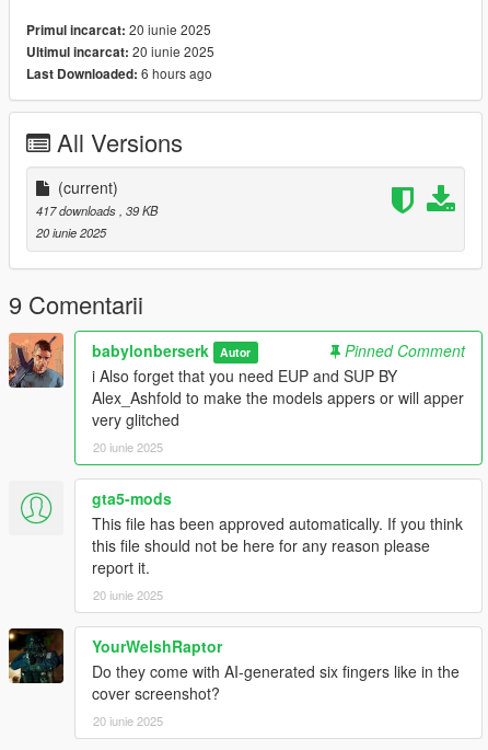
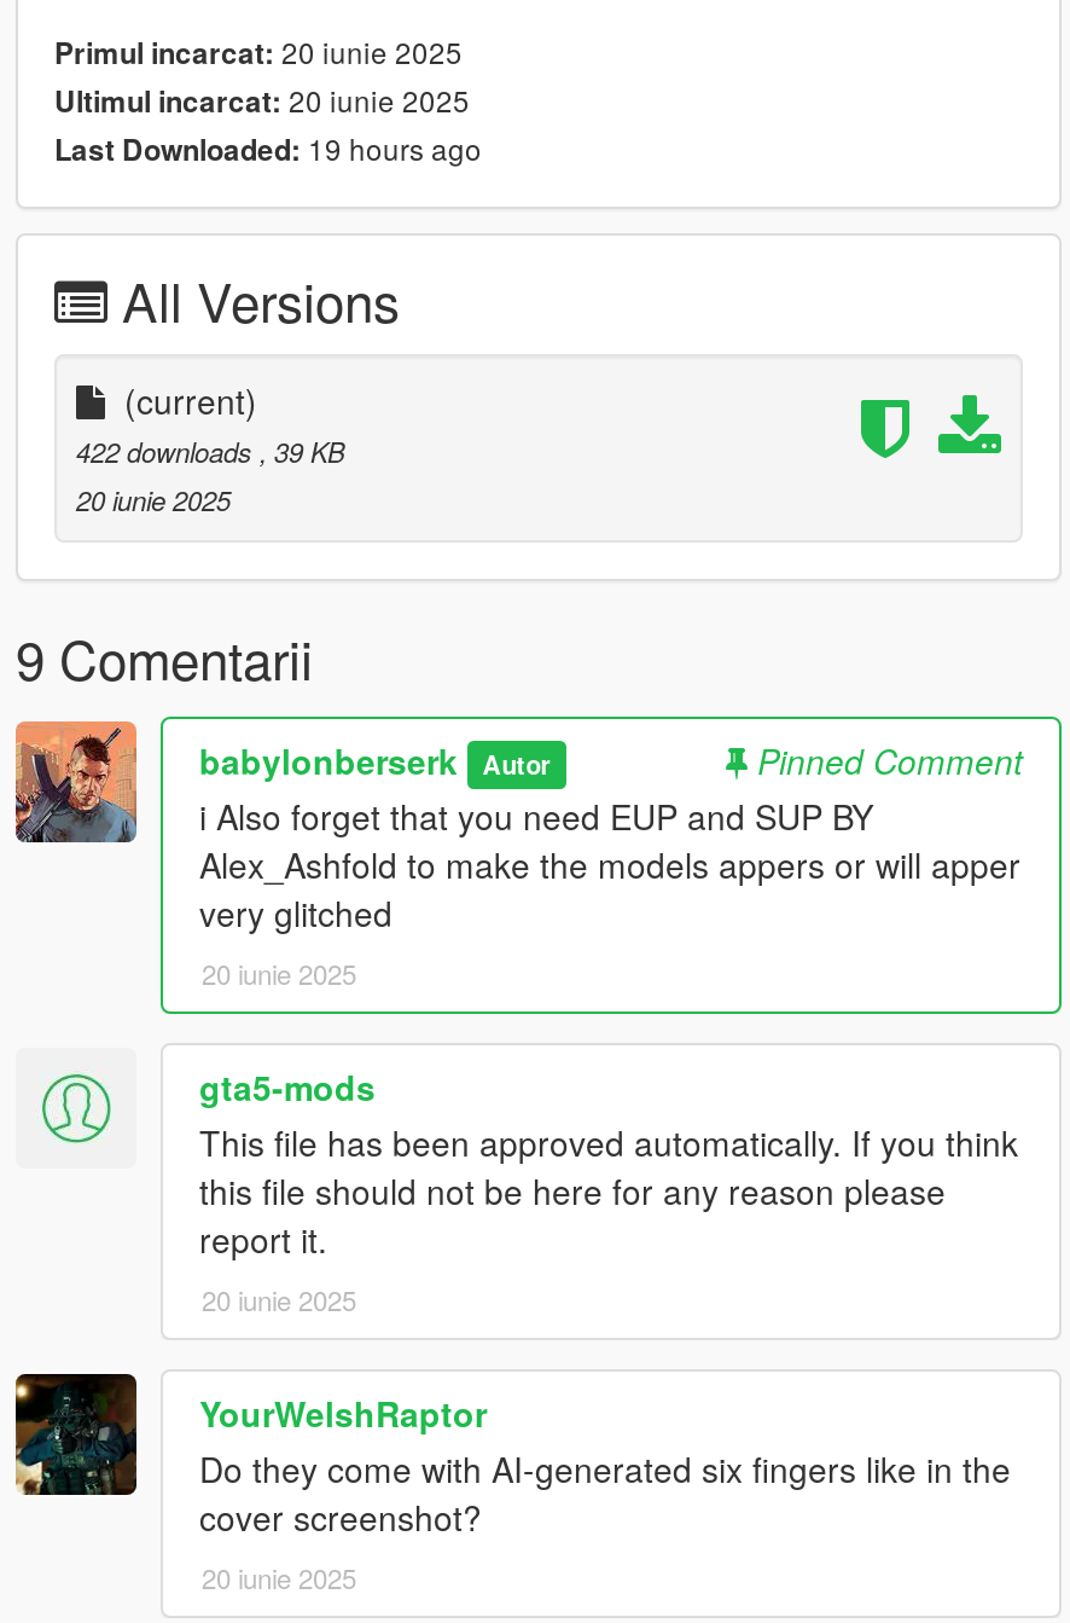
[26,63,212,83] Last Downloaded: 6 hours ago -> [54,126,482,170] Last Downloaded: 19 hours ago
[36,201,158,219] 417 downloads, 39 KB -> [76,431,344,469] 422 downloads, 39 KB

